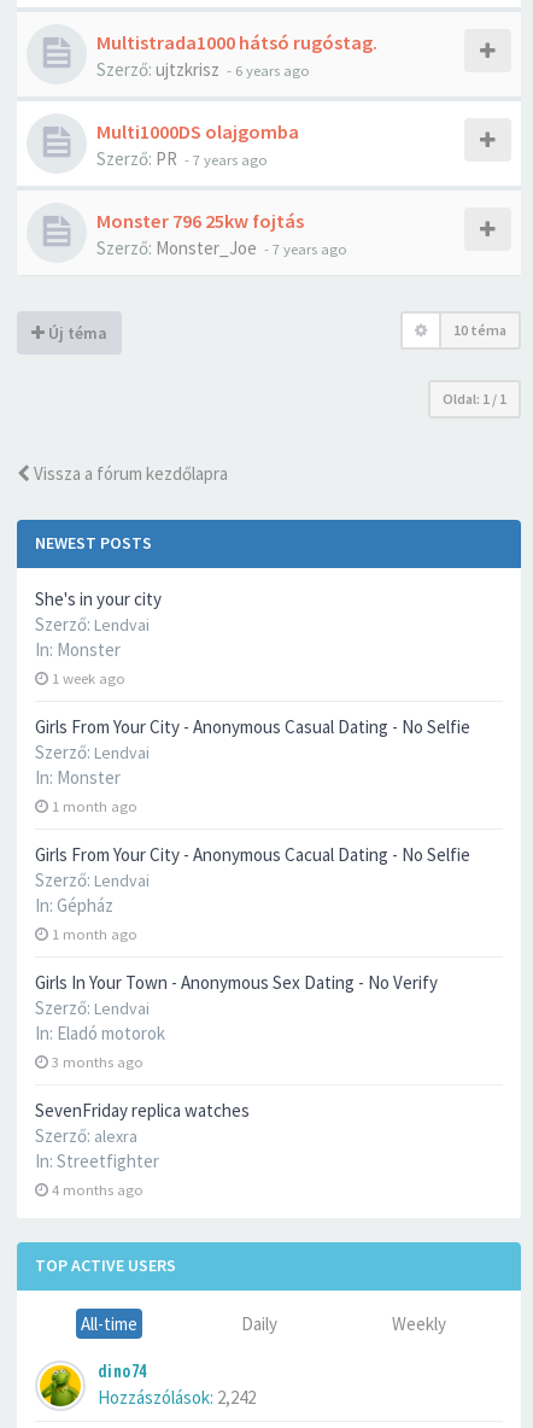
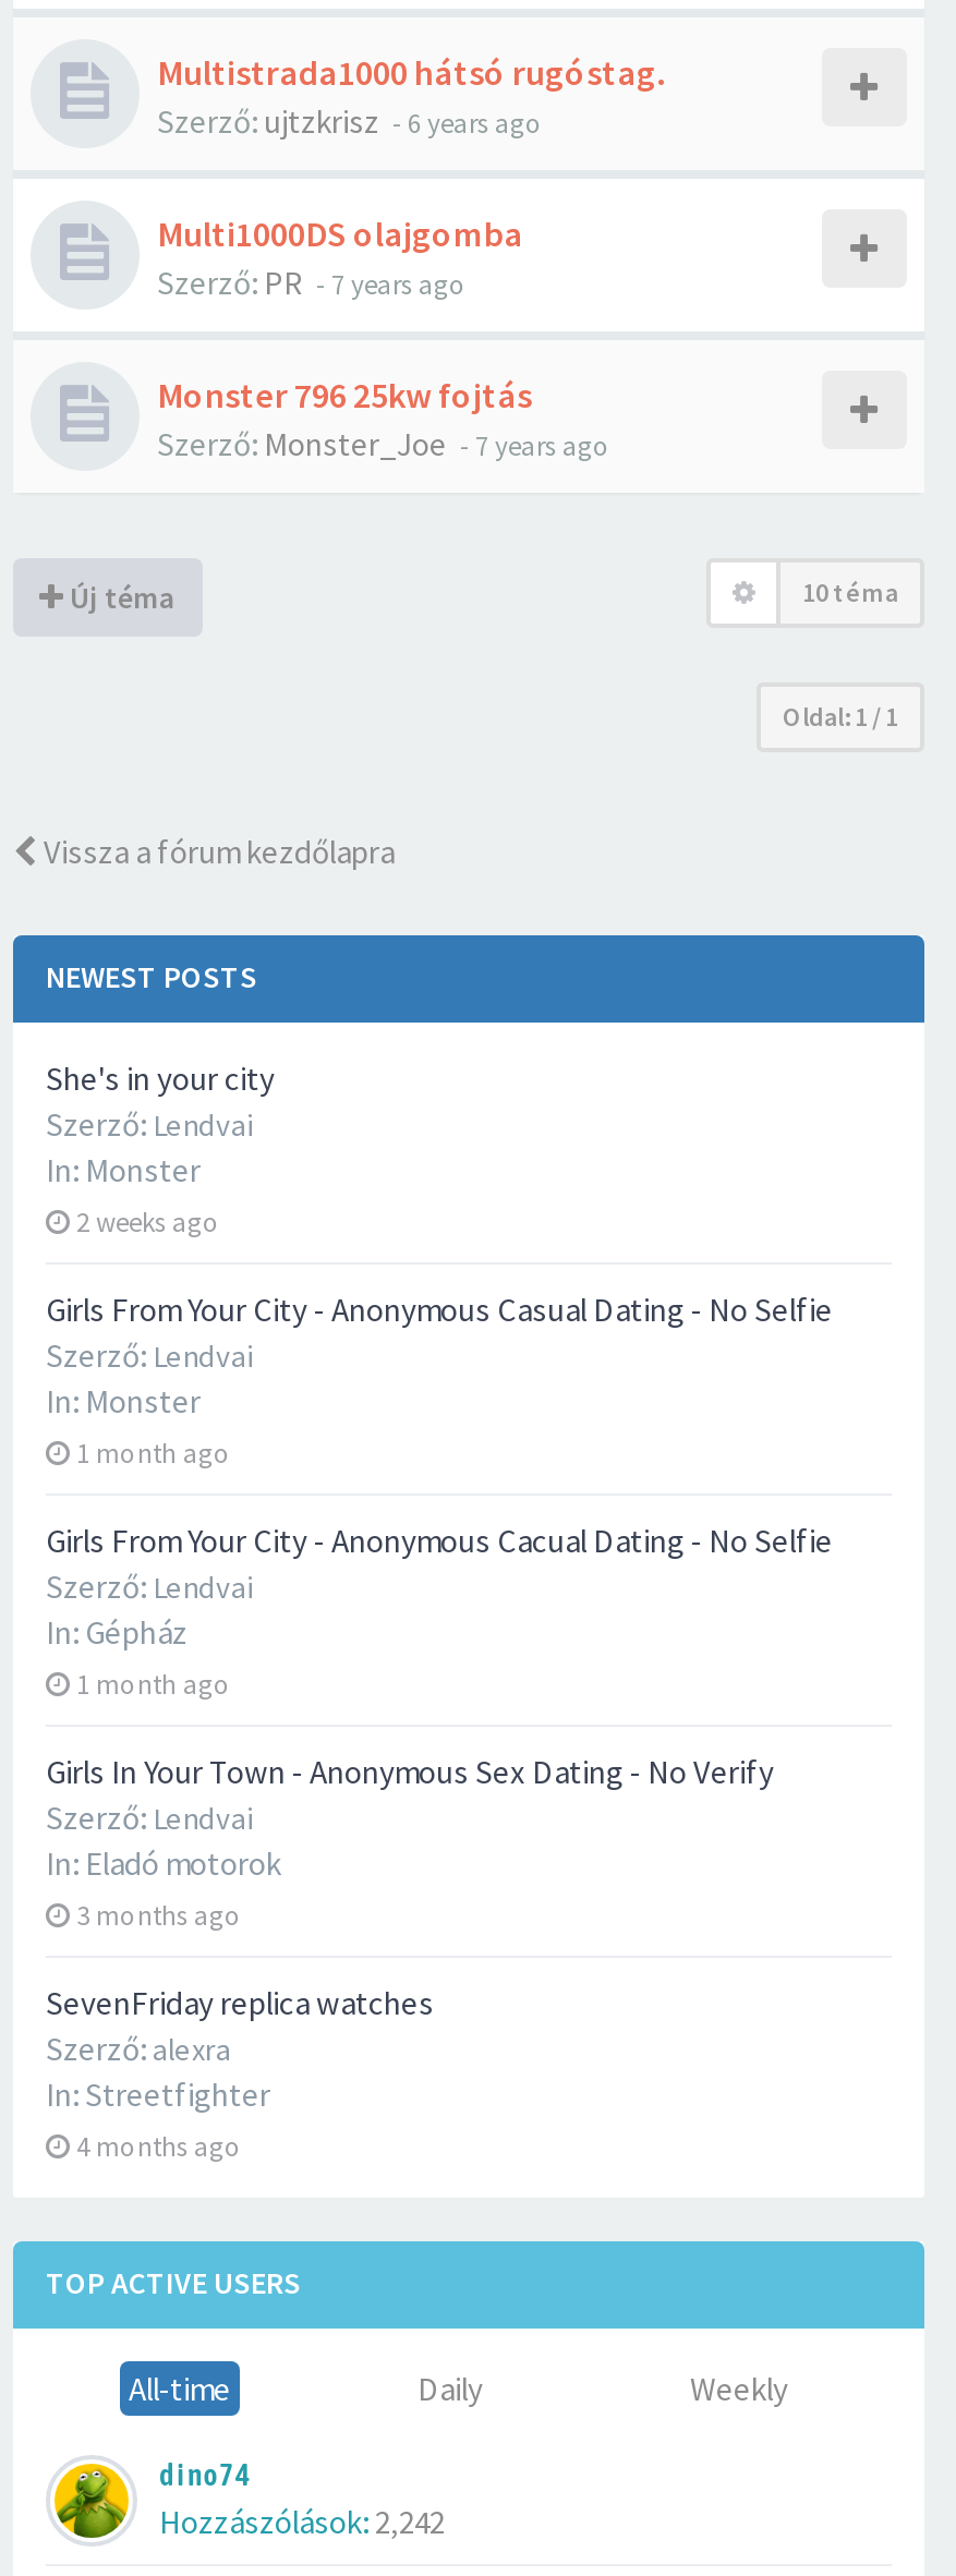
[52,668,125,687] 1 week ago -> [76,1204,220,1238] 2 weeks ago

